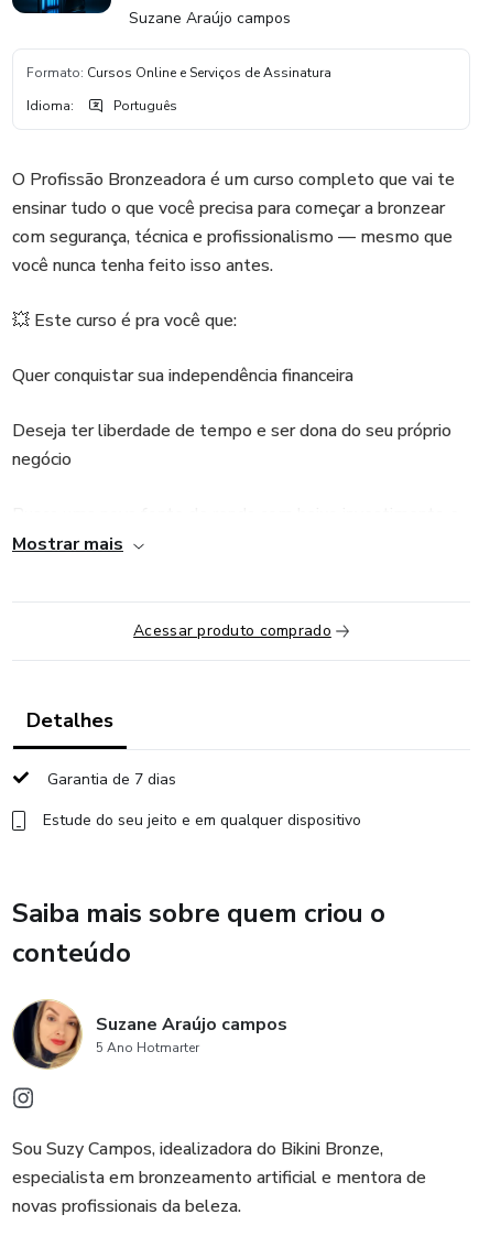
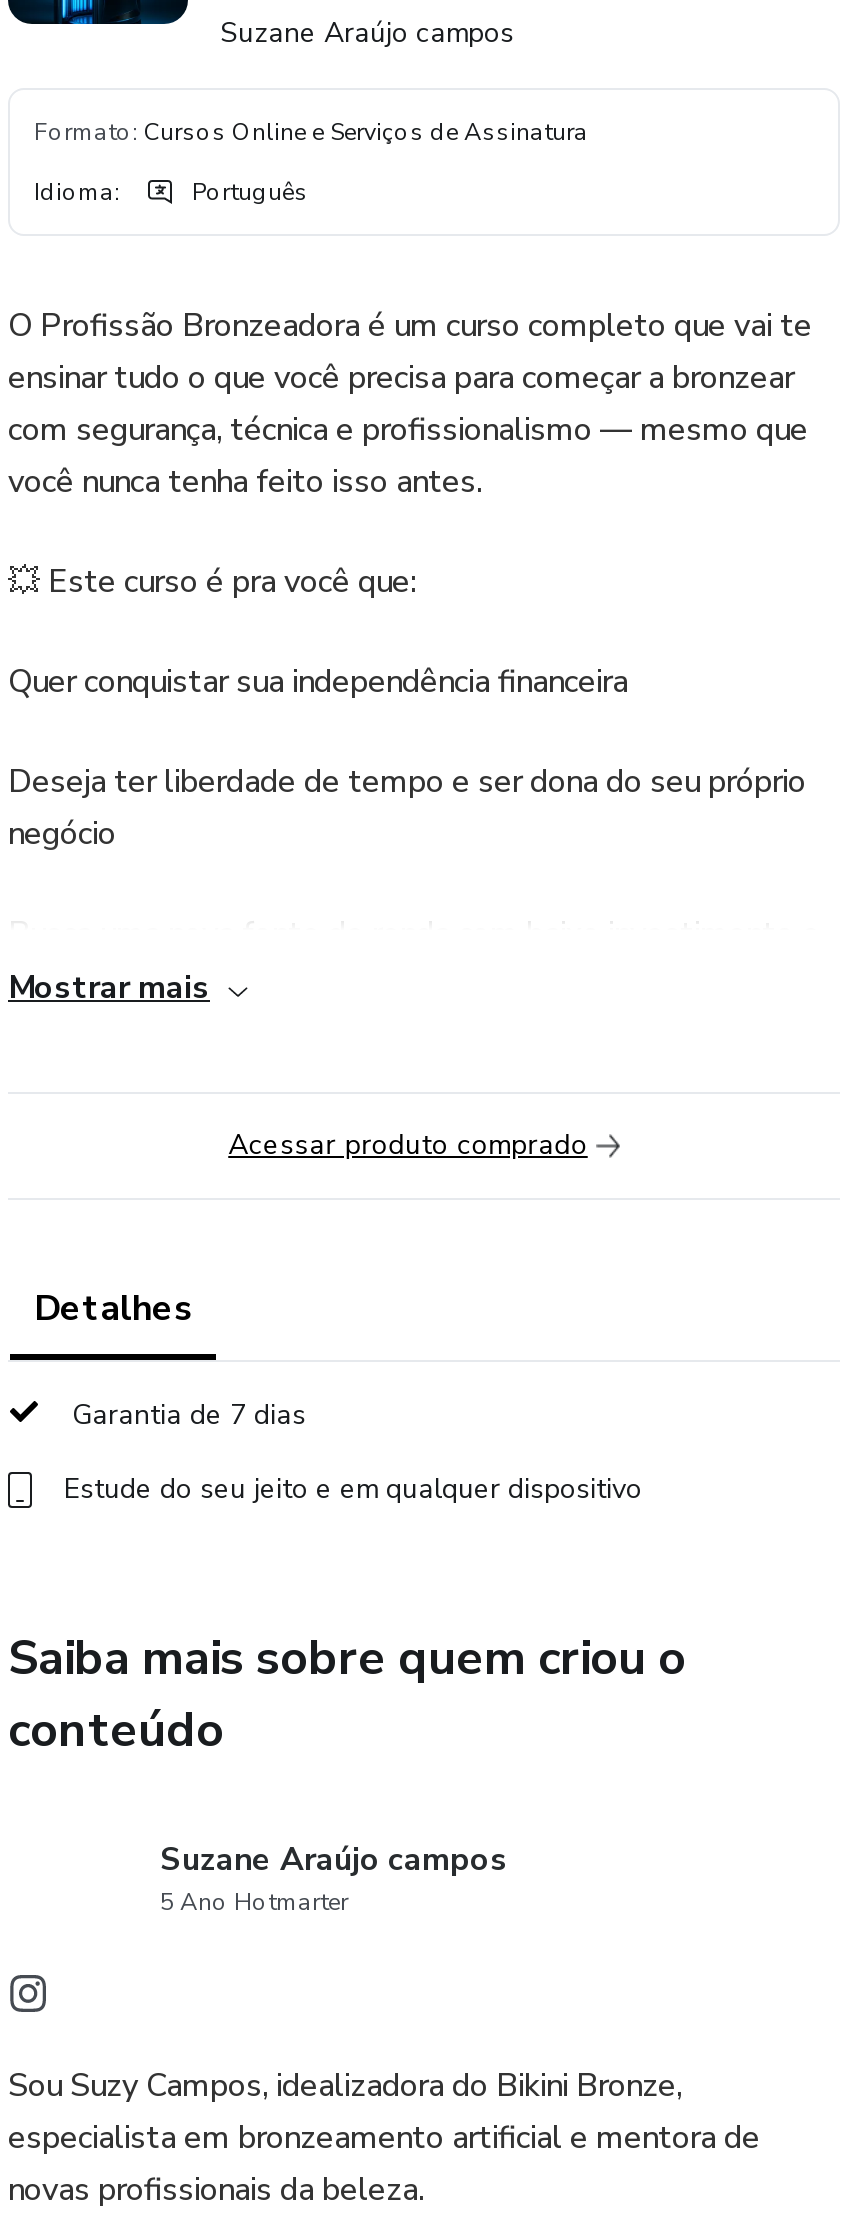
[11,998,84,1071] [image] -> none

